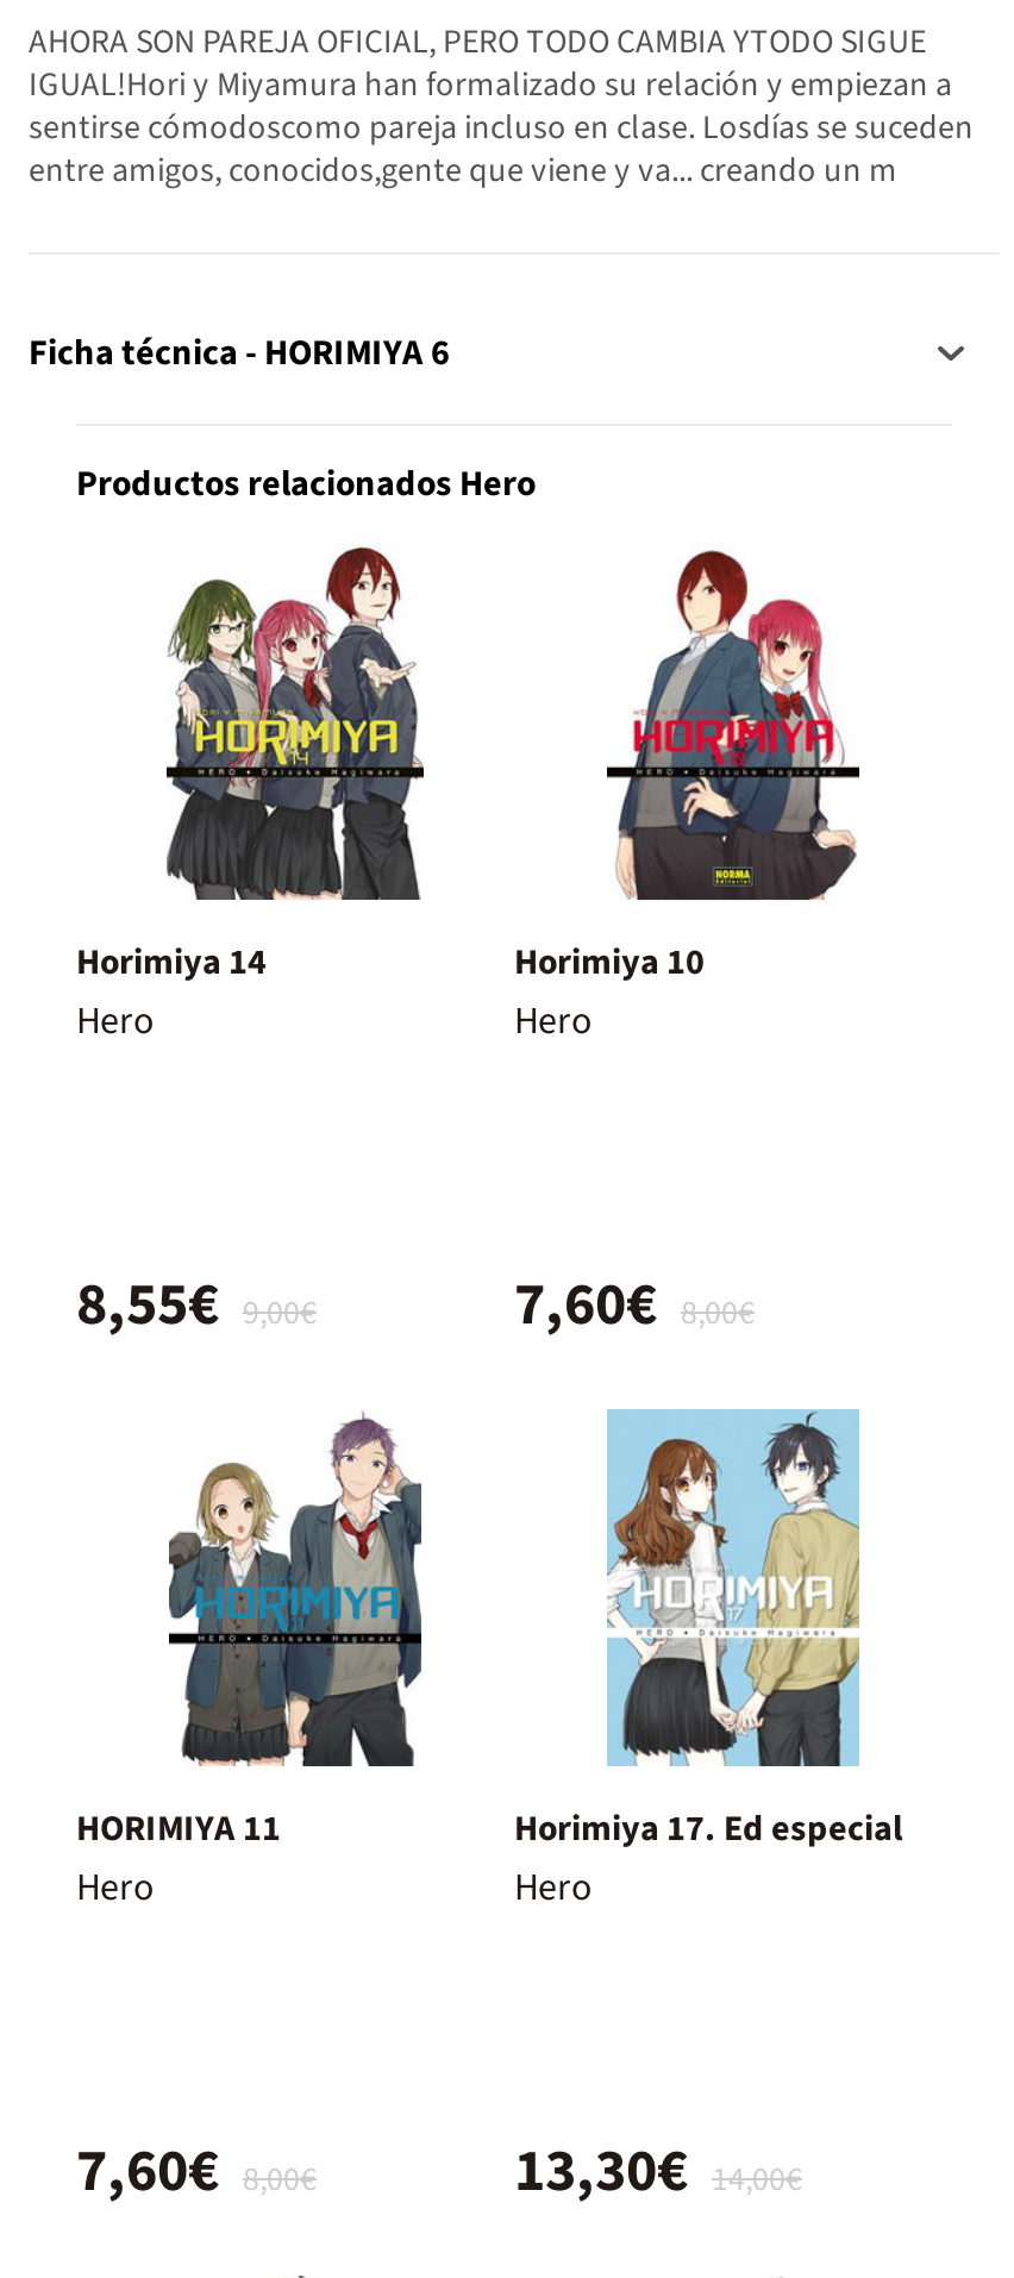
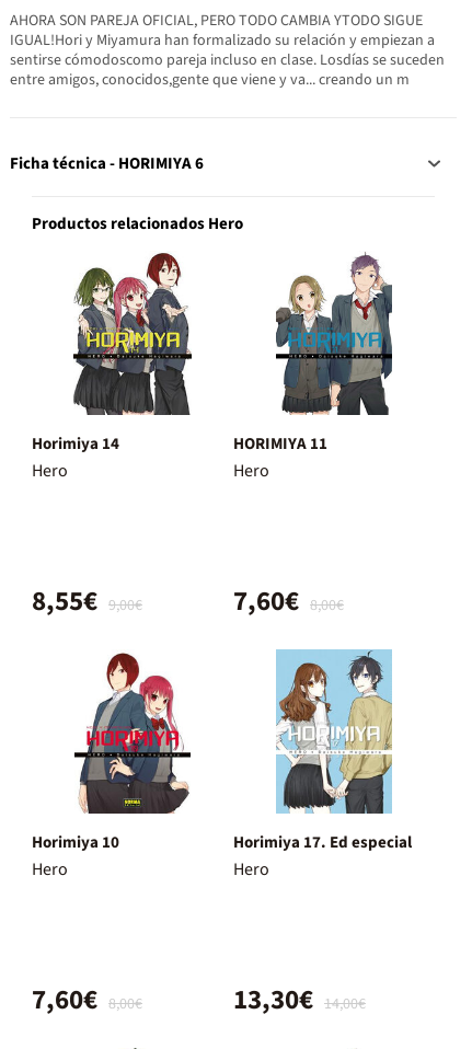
moved [607,547,859,902] -> [74,652,191,815]: [image]
[514,938,705,988] Horimiya 10 -> [233,433,327,456] HORIMIYA 11
moved [167,1412,424,1769] -> [275,252,393,416]: [image]
[76,1805,281,1855] HORIMIYA 11 -> [32,831,119,854] Horimiya 10

